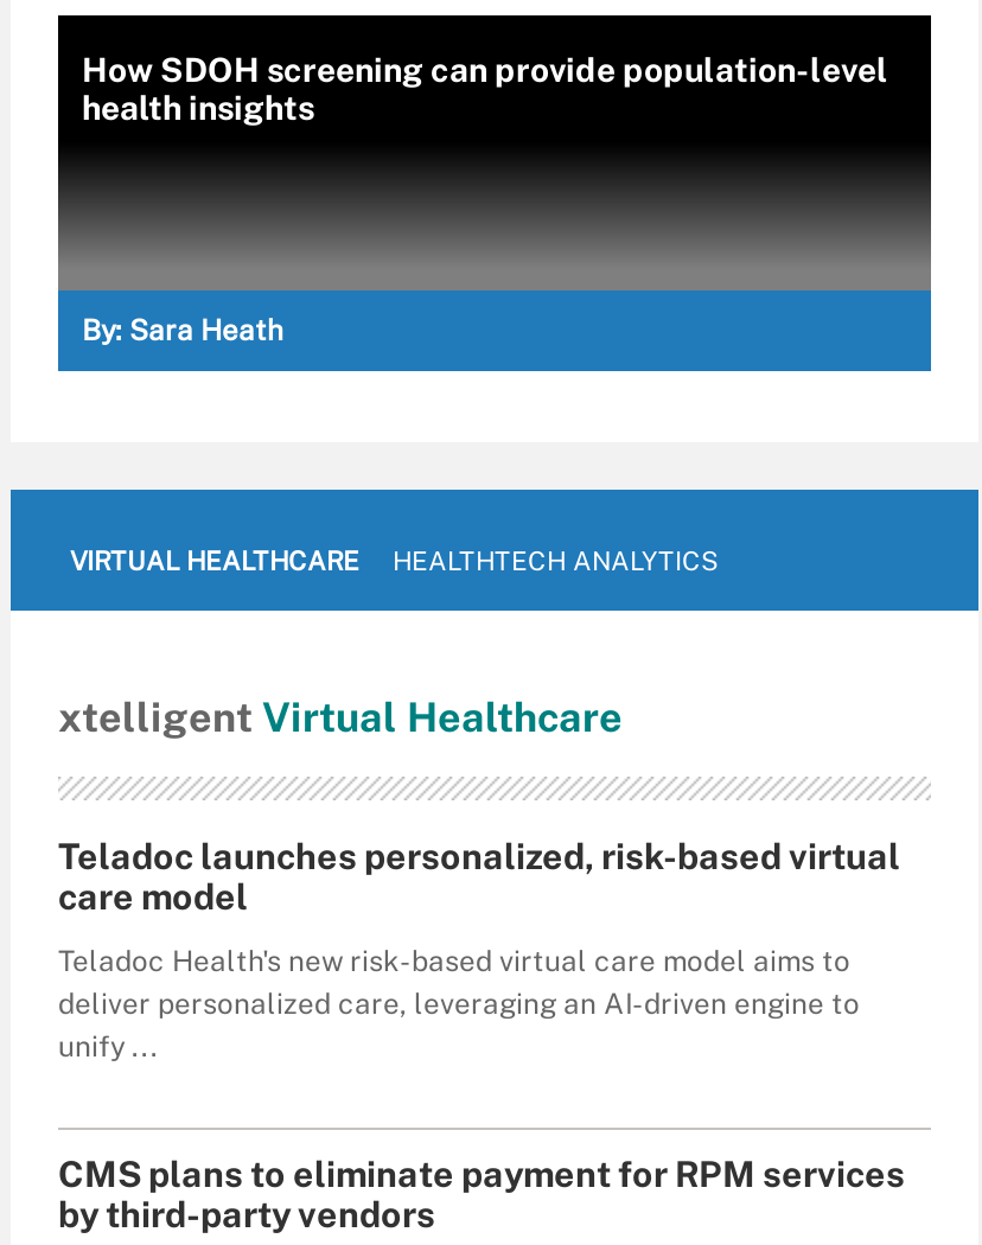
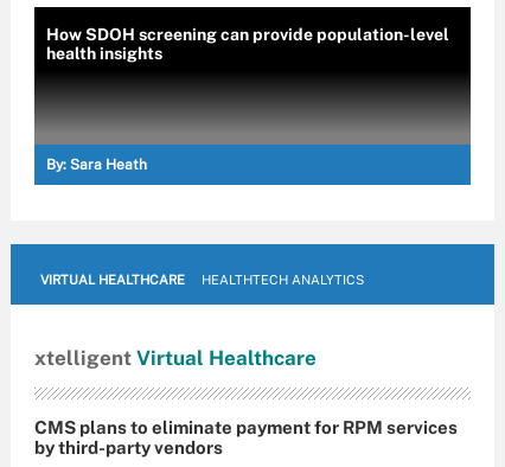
[58,835,900,1062] Teladoc launches personalized, risk-based virtual | care model | Teladoc Health's new risk-based virtual care model aims to | deliver personalized care, leveraging an AI-driven engine to | unify ... -> none

